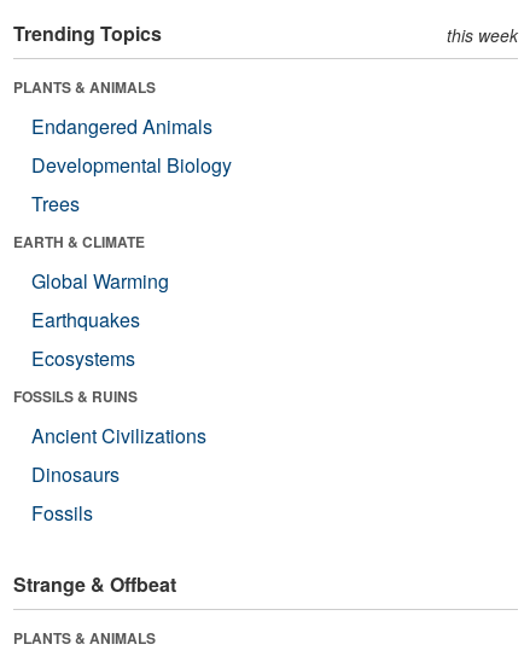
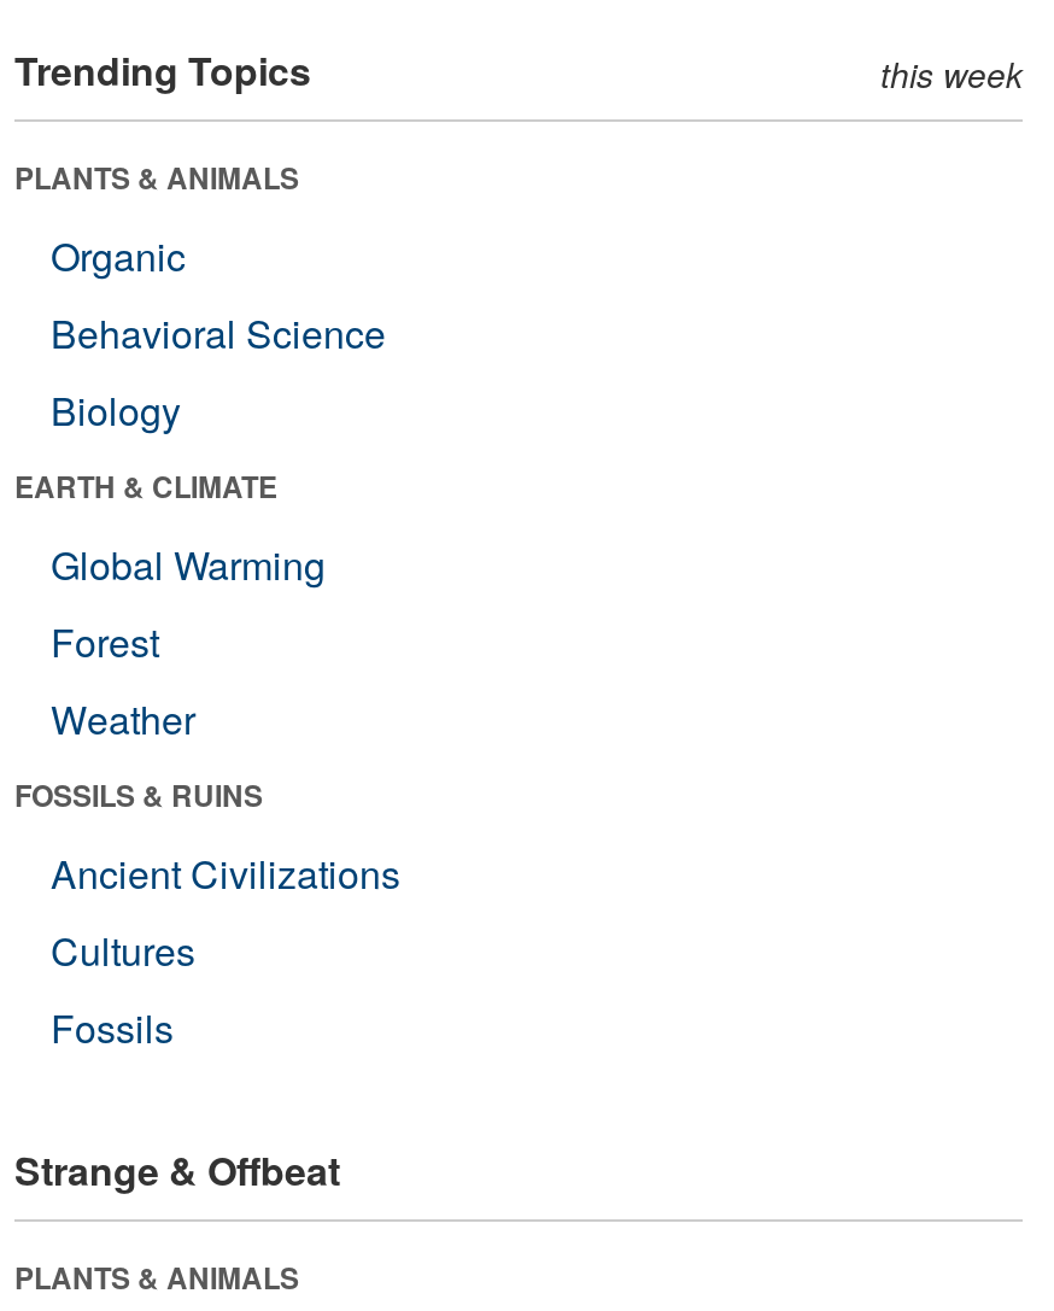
[31,112,232,217] Endangered Animals | Developmental Biology | Trees -> [51,227,386,437] Organic | Behavioral Science | Biology
[31,305,140,372] Earthquakes | Ecosystems -> [51,613,195,746] Forest | Weather
[31,460,120,488] Dinosaurs -> [51,922,195,978] Cultures

